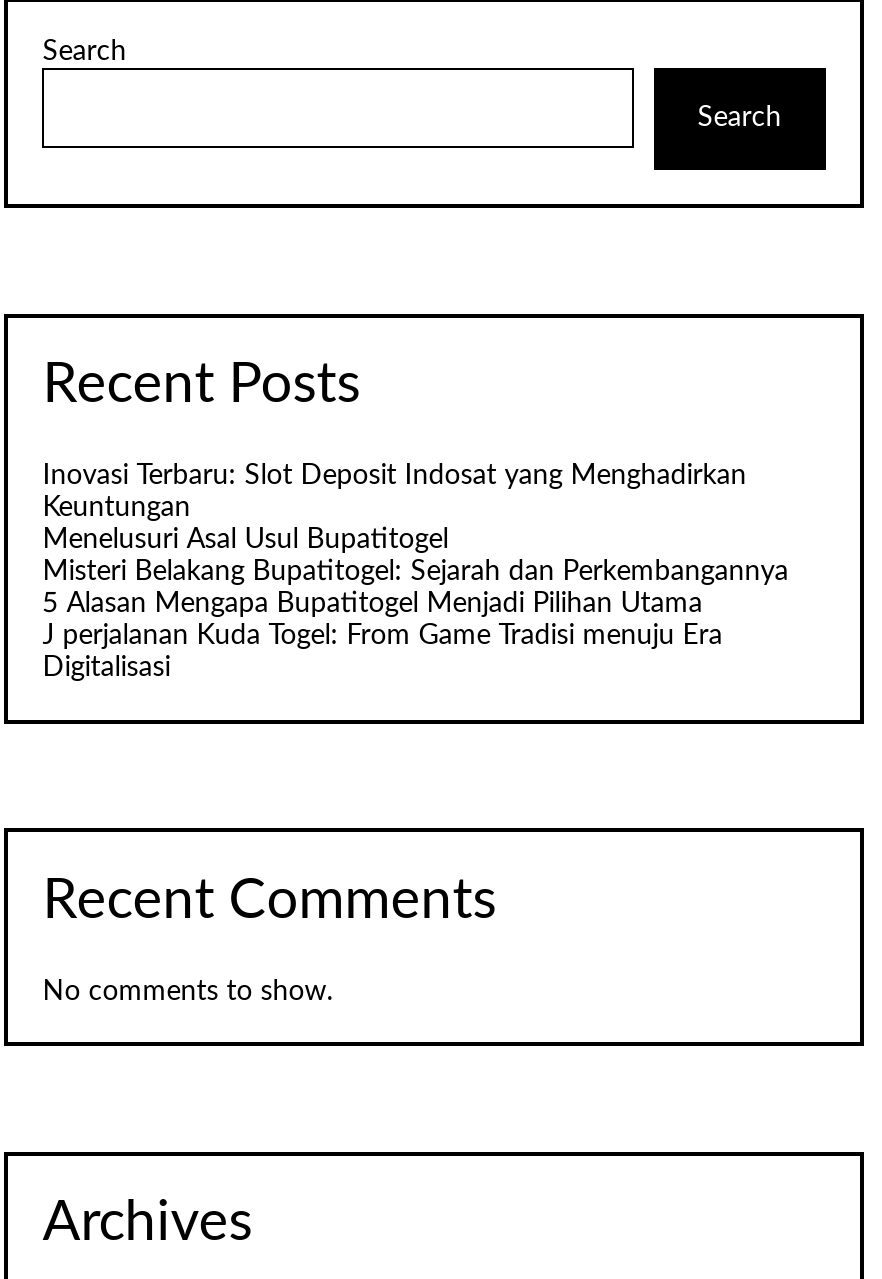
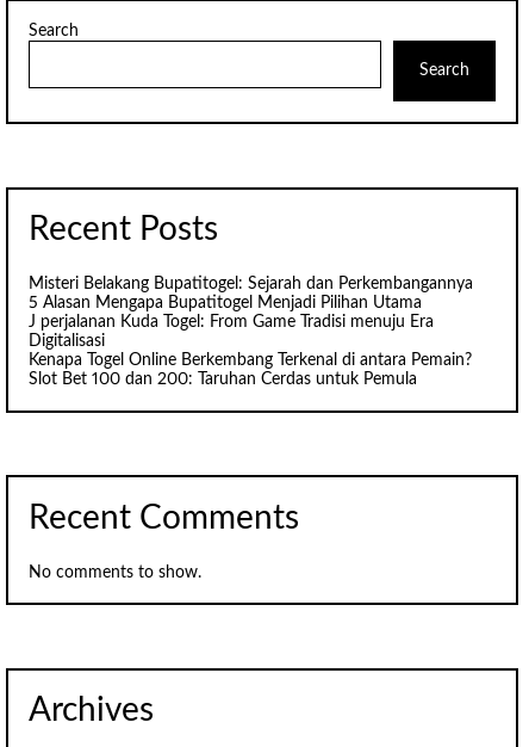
[42,463,746,555] Inovasi Terbaru: Slot Deposit Indosat yang Menghadirkan | Keuntungan | Menelusuri Asal Usul Bupatitogel -> none
moved [42,559,788,683] -> [29,276,473,350]: Misteri Belakang Bupatitogel: Sejarah dan Perkembangannya | 5 Alasan Mengapa Bupatitogel Menjadi Pilihan Utama | J perjalanan Kuda Togel: From Game Tradisi menuju Era | Digitalisasi
none -> [29,352,472,388] Kenapa Togel Online Berkembang Terkenal di antara Pemain? | Slot Bet 100 dan 200: Taruhan Cerdas untuk Pemula

